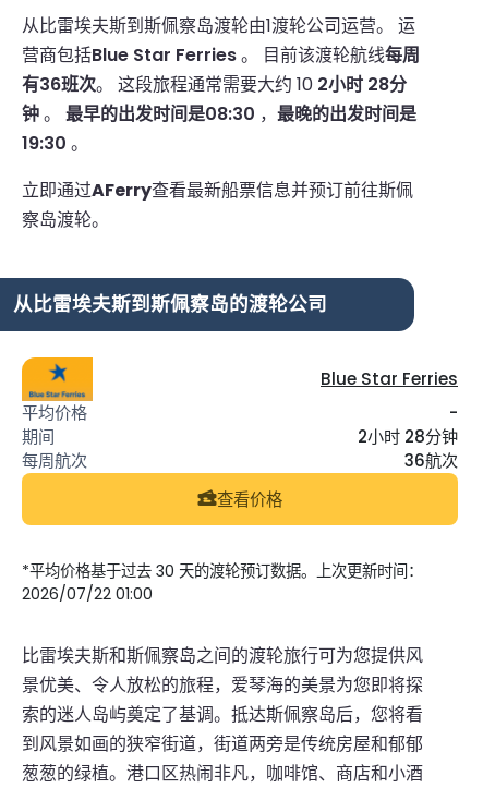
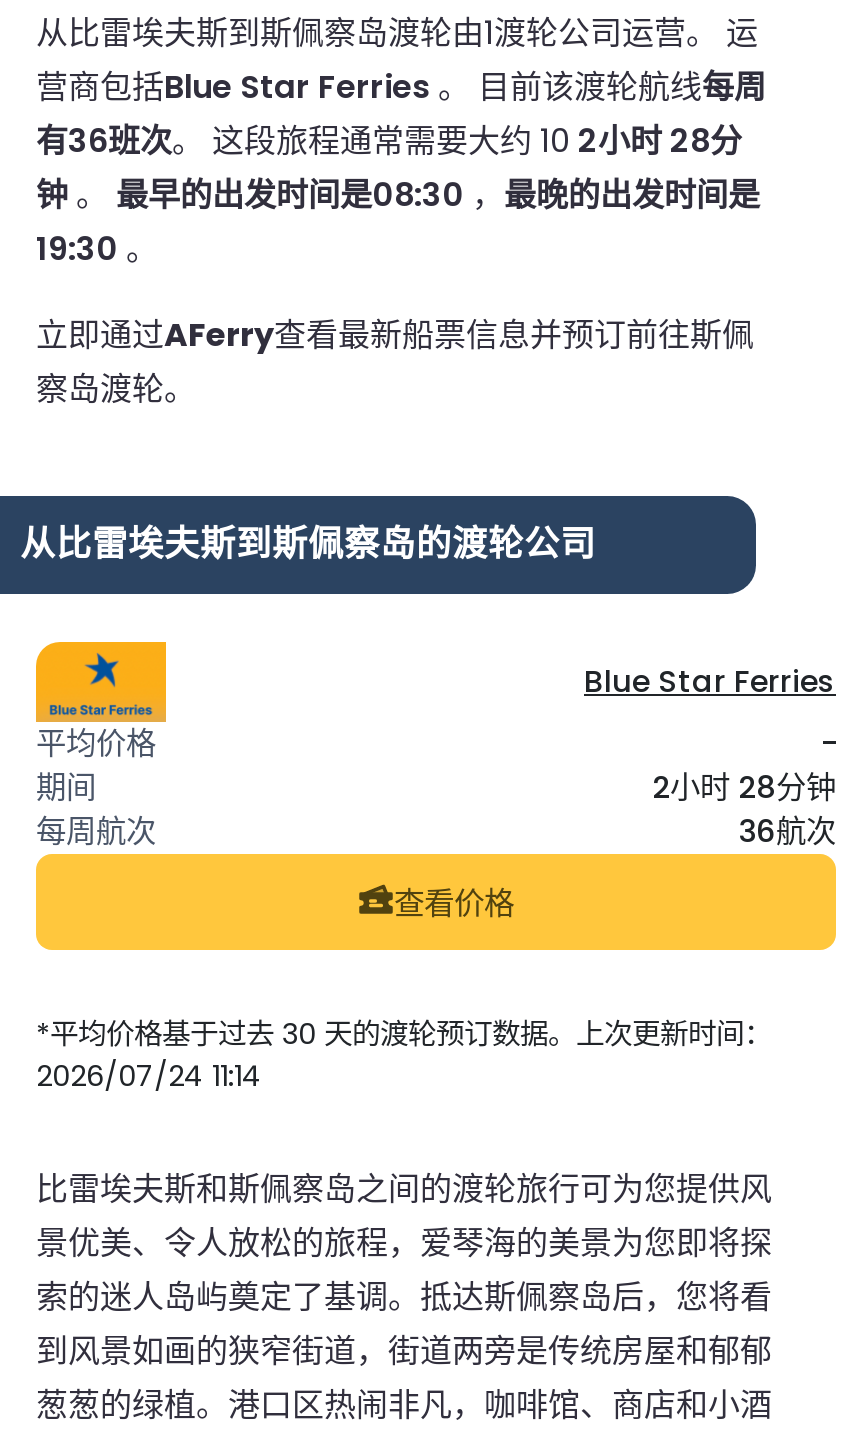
[22,583,153,605] 2026/07/22 01:00 -> [36,1057,262,1097] 2026/07/24 11:14

